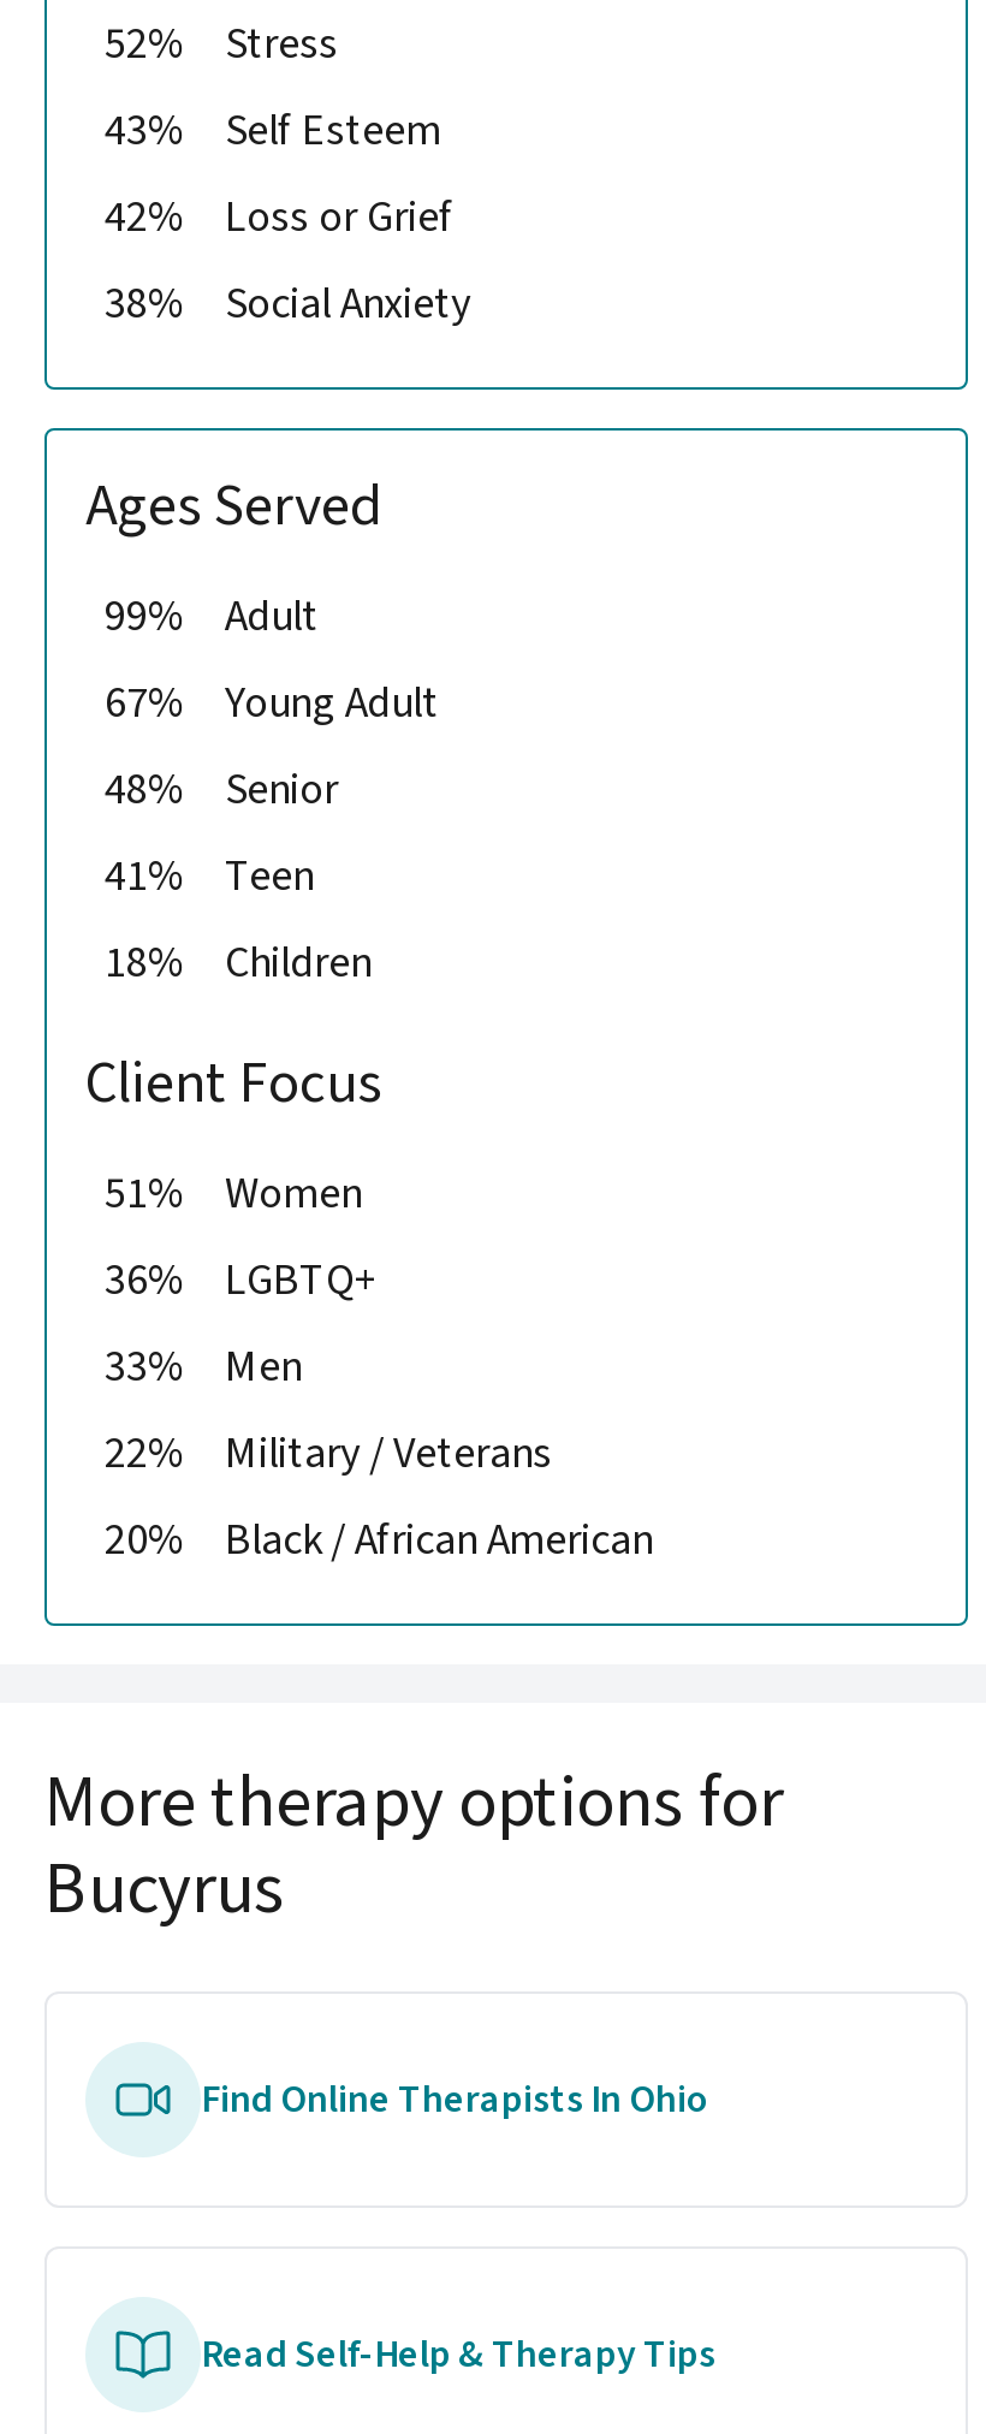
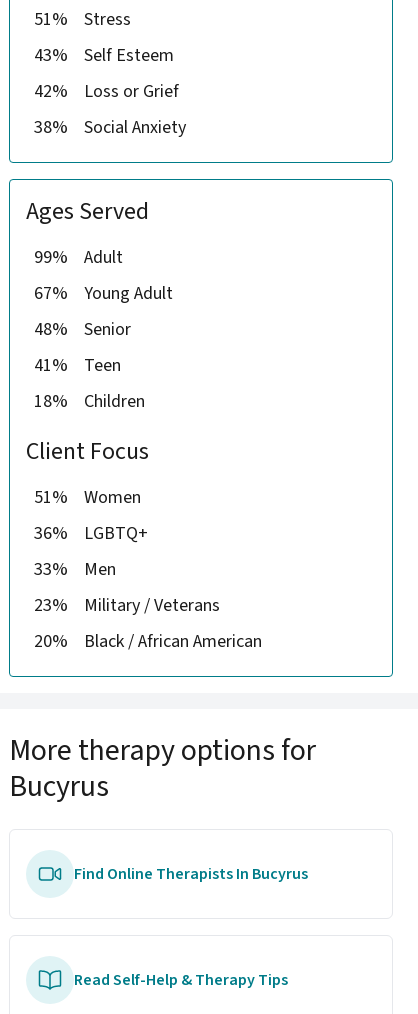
[105,14,338,74] 52% Stress -> [34,7,131,32] 51% Stress
[105,1423,552,1483] 22% Military / Veterans -> [34,593,220,618] 23% Military / Veterans
[201,2073,711,2126] Find Online Therapists In Ohio -> [74,863,308,885] Find Online Therapists In Bucyrus

